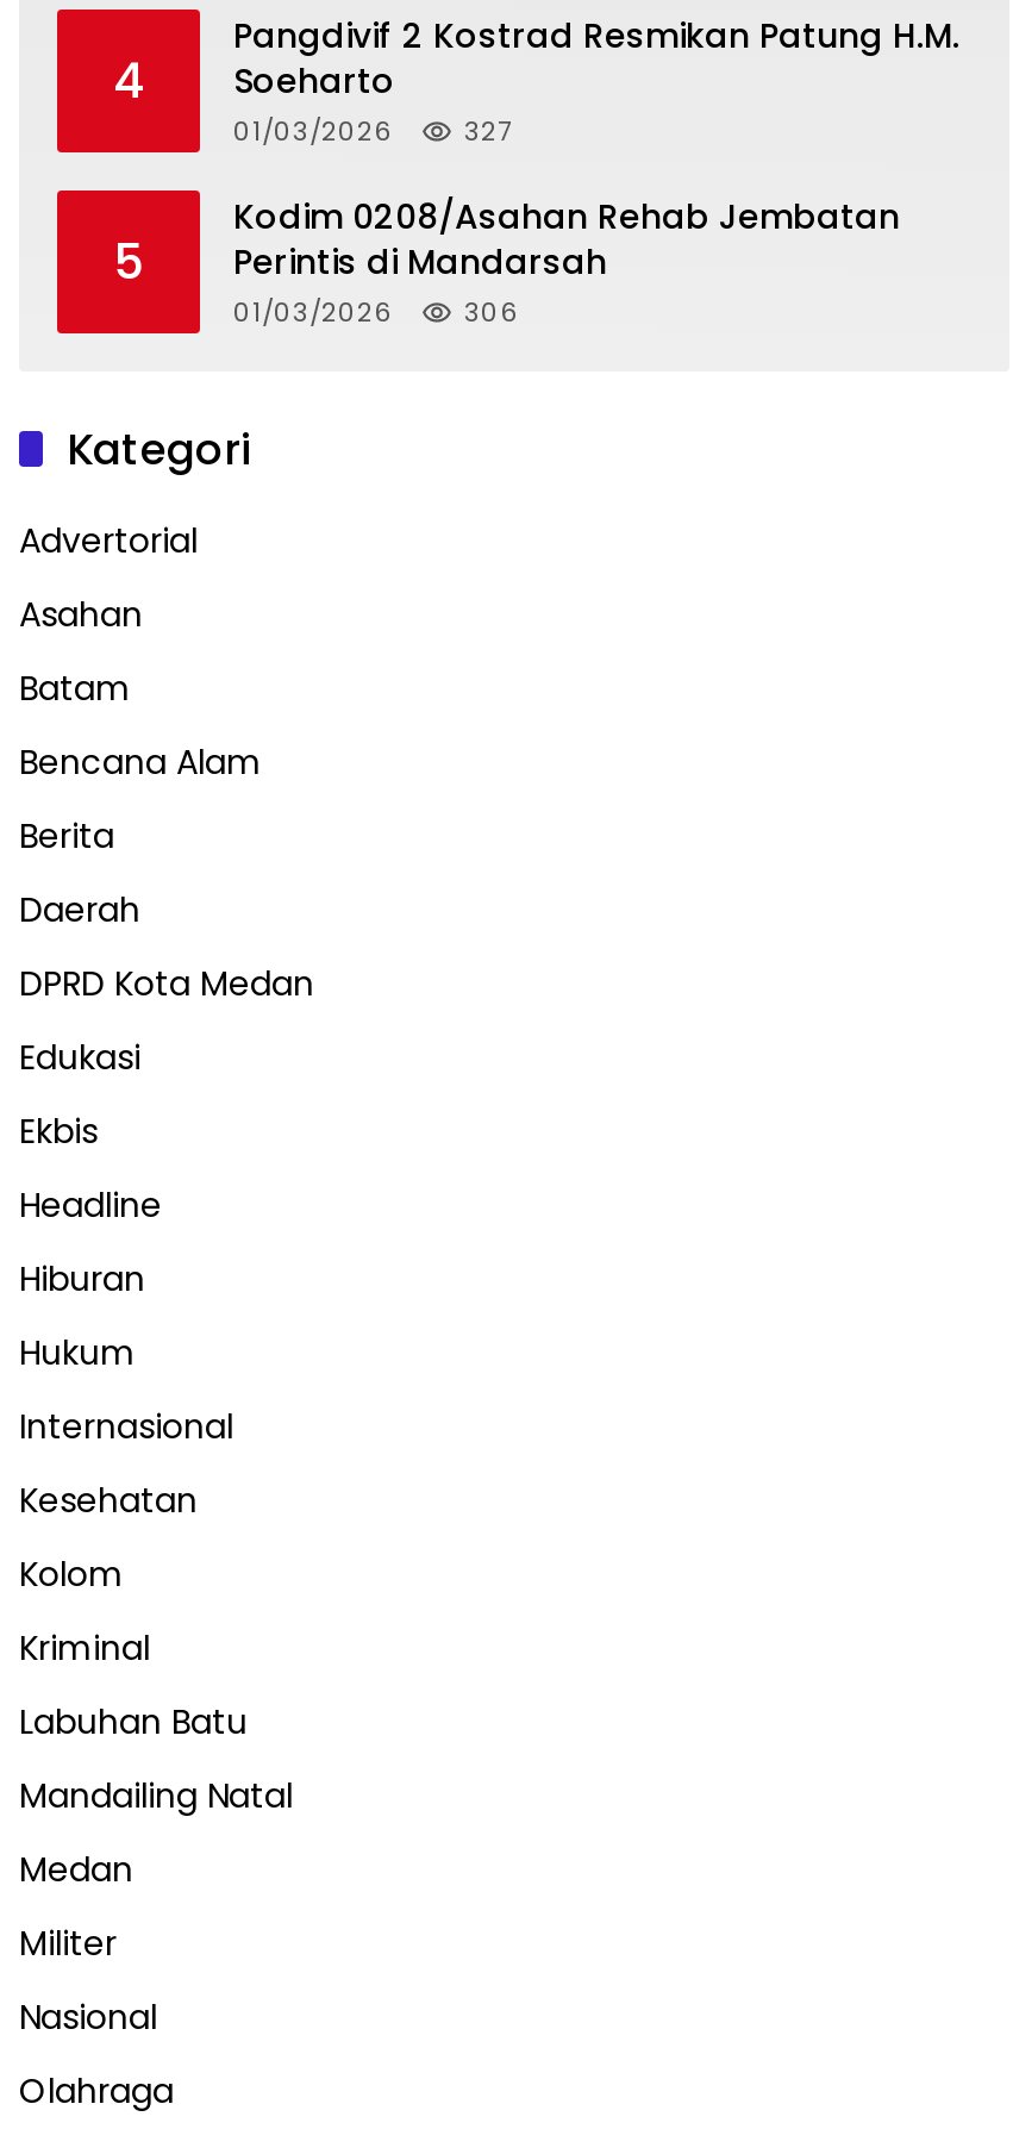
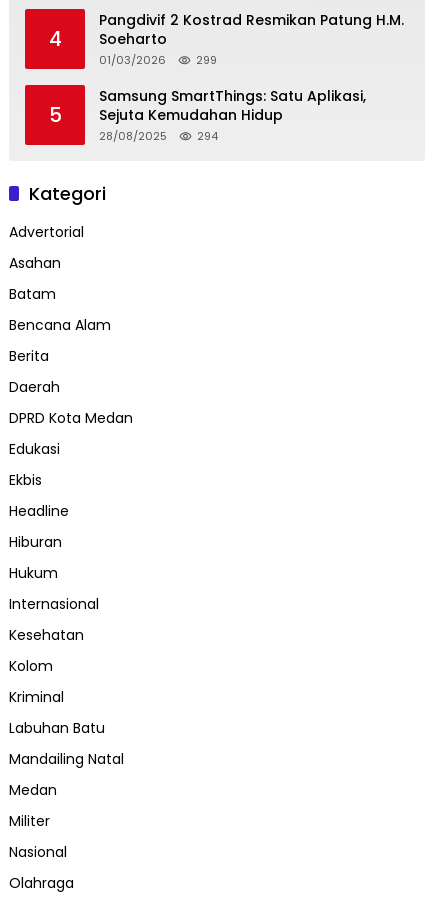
[233,112,512,150] 01/03/2026 327 -> [99,52,217,68] 01/03/2026 299
[233,193,900,331] Kodim 0208/Asahan Rehab Jembatan | Perintis di Mandarsah | 01/03/2026 | 306 -> [99,86,366,144] Samsung SmartThings: Satu Aplikasi, | Sejuta Kemudahan Hidup | 28/08/2025 | 294

